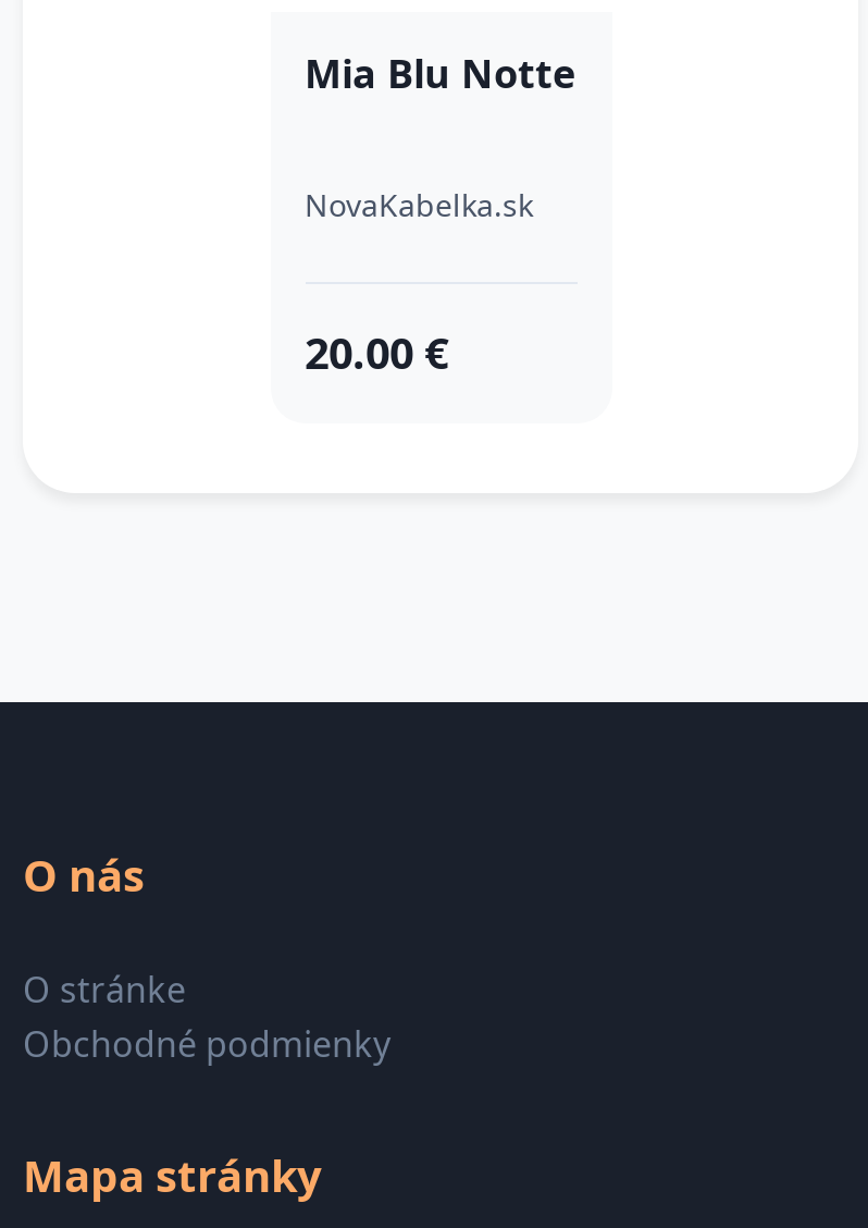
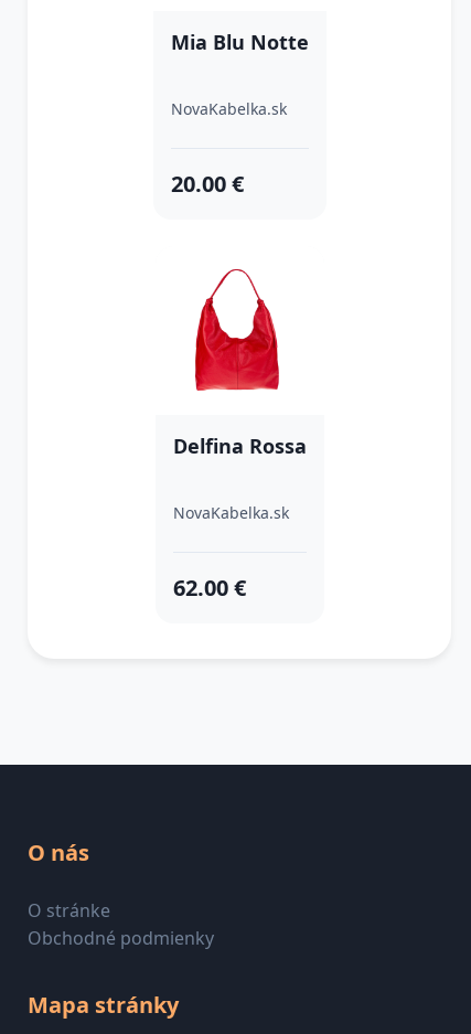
none -> [173,268,306,603] [image] | Delfina Rossa | NovaKabelka.sk | 62.00 €

